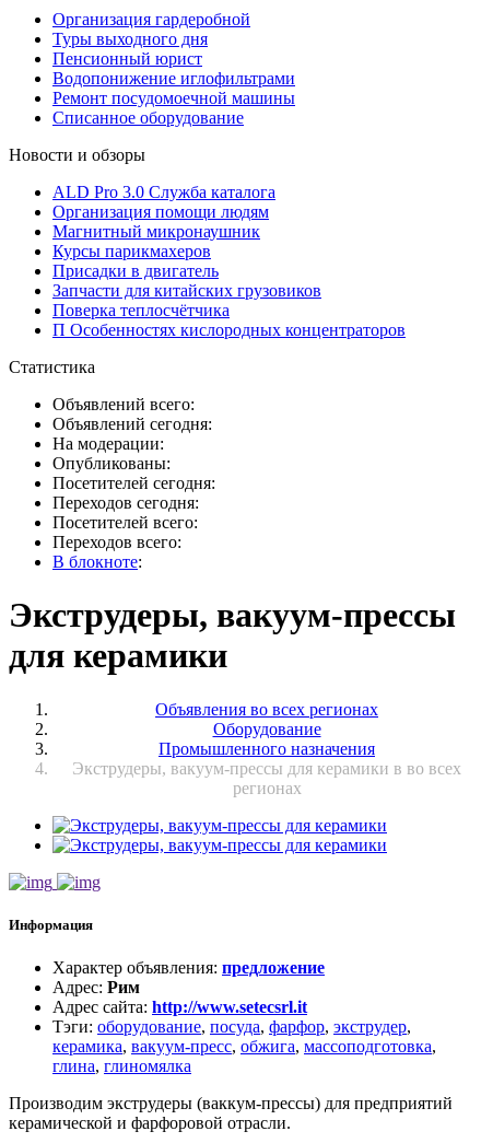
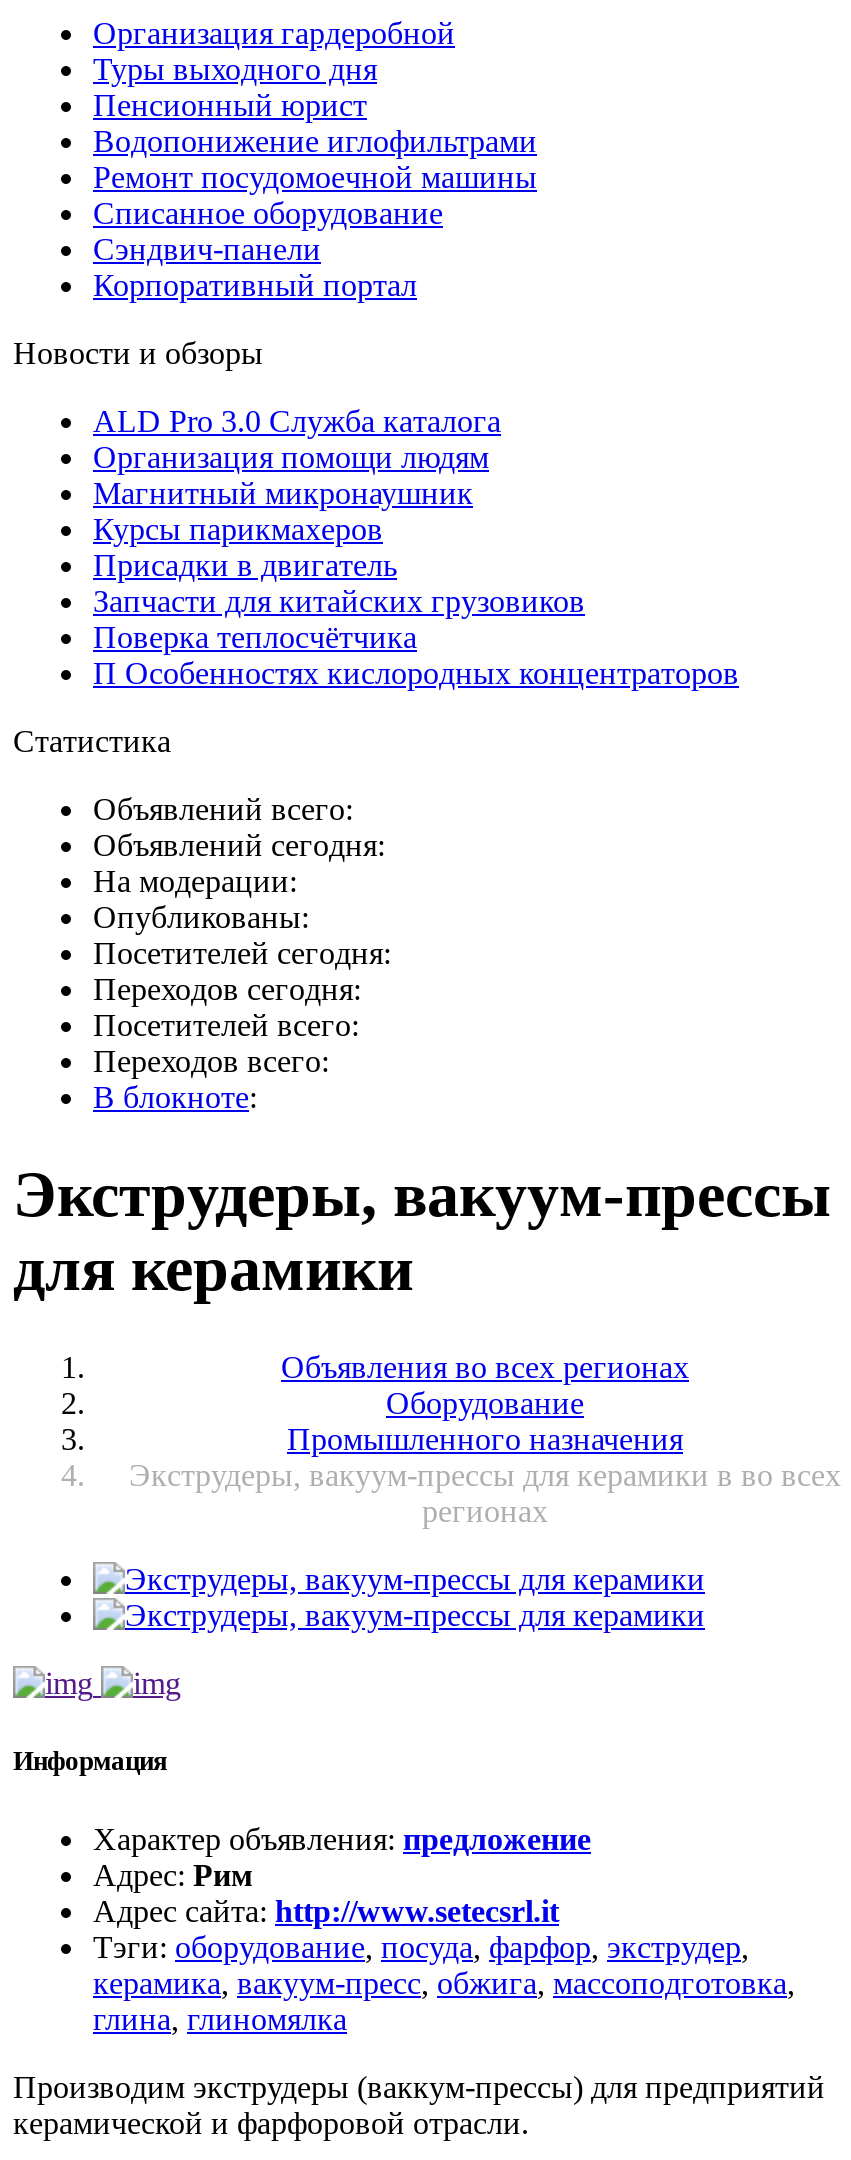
none -> [93,232,417,302] Сэндвич-панели | Корпоративный портал

